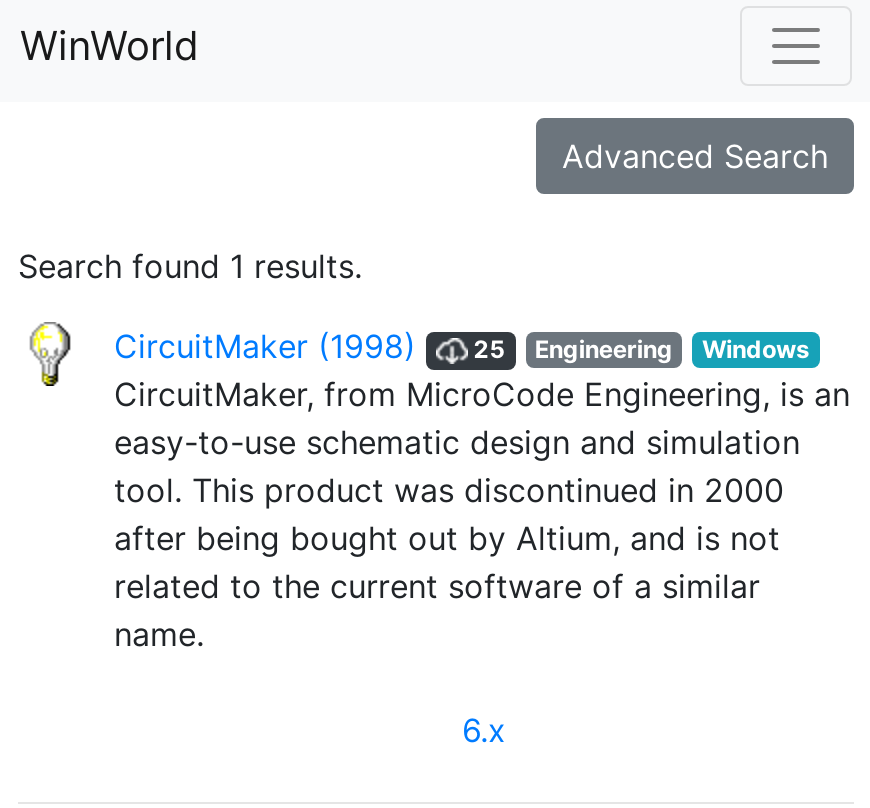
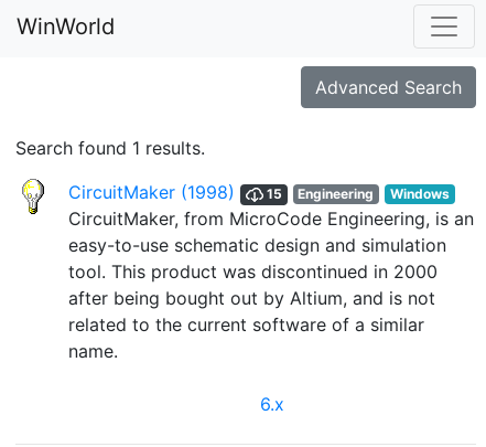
[114,326,810,366] CircuitMaker (1998) 25 Engineering Windows -> [68,181,450,203] CircuitMaker (1998) 15 Engineering Windows

